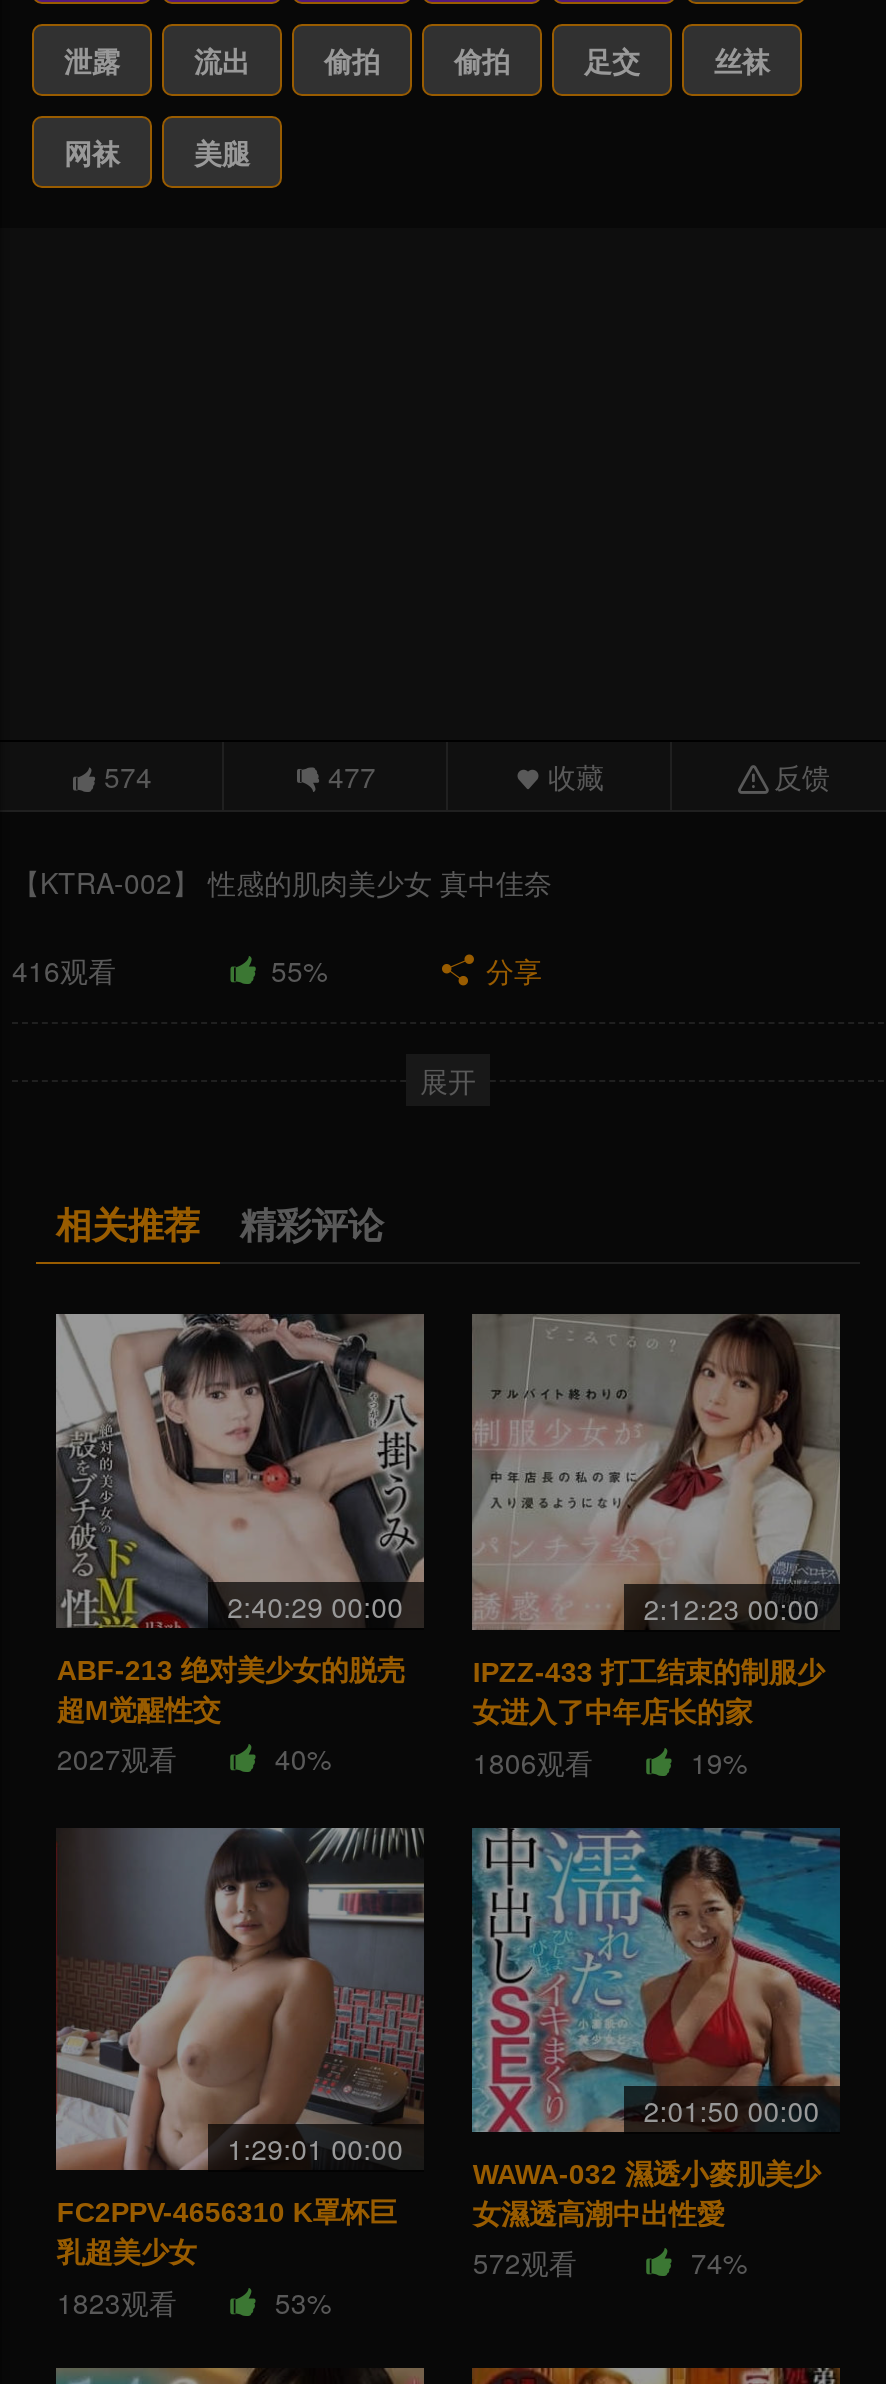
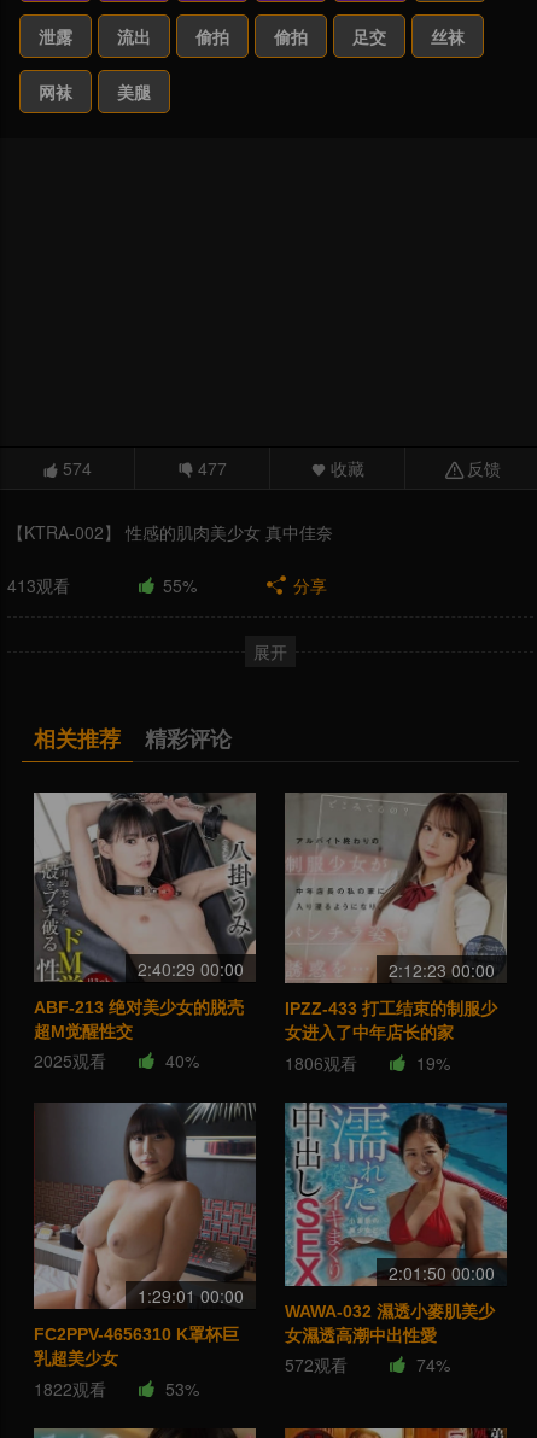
[12,950,116,990] 416观看 -> [7,573,70,597] 413观看
[57,1738,177,1778] 2027观看 -> [34,1048,107,1073] 2025观看
[57,2281,177,2321] 1823观看 -> [34,1376,107,1400] 1822观看

